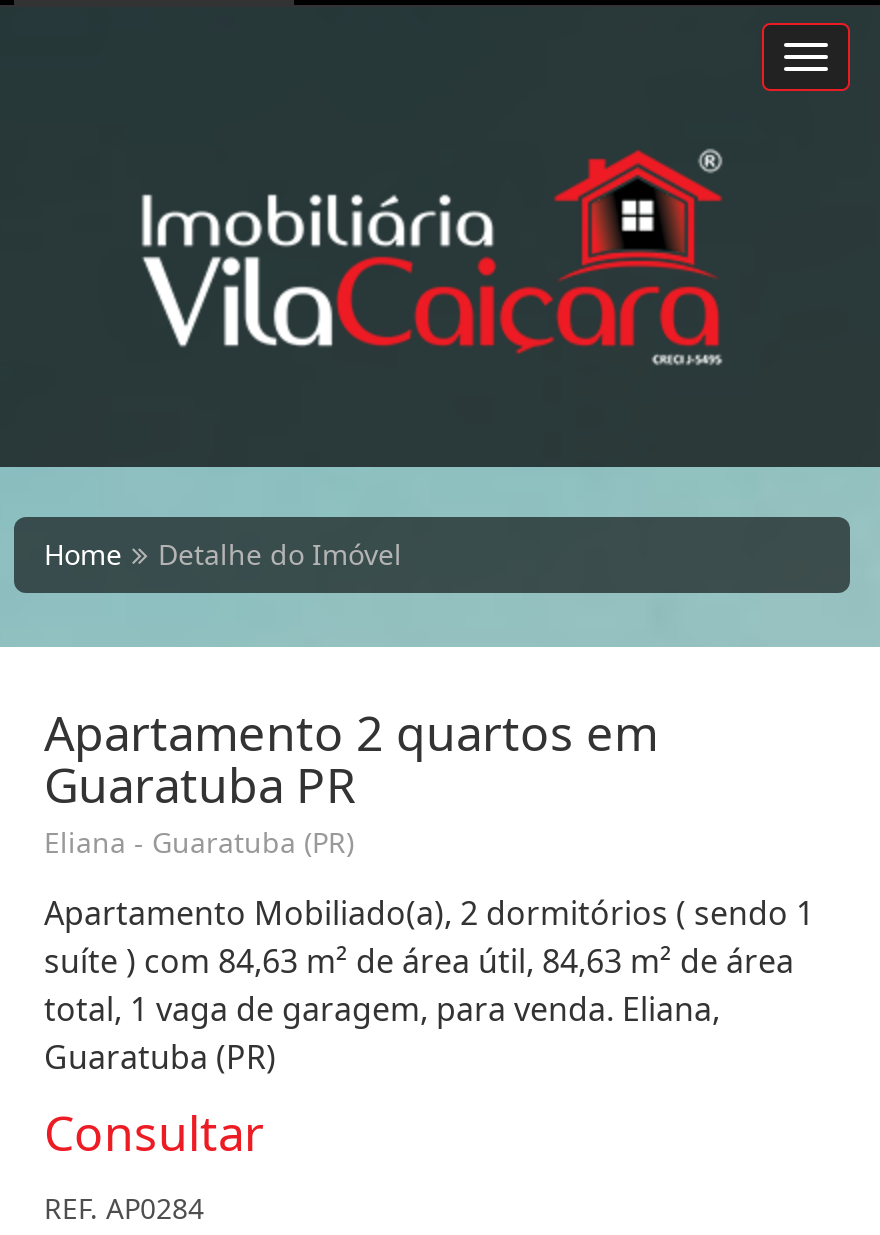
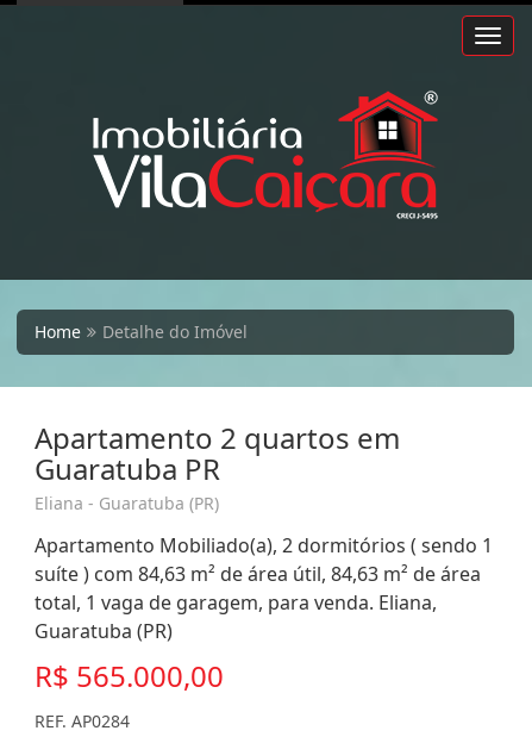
[44,1099,264,1165] Consultar -> [35,656,224,695] R$ 565.000,00

